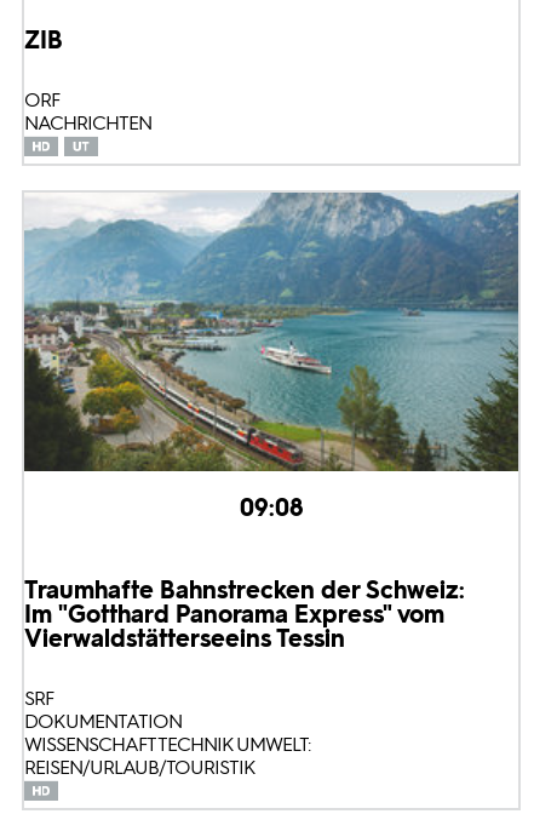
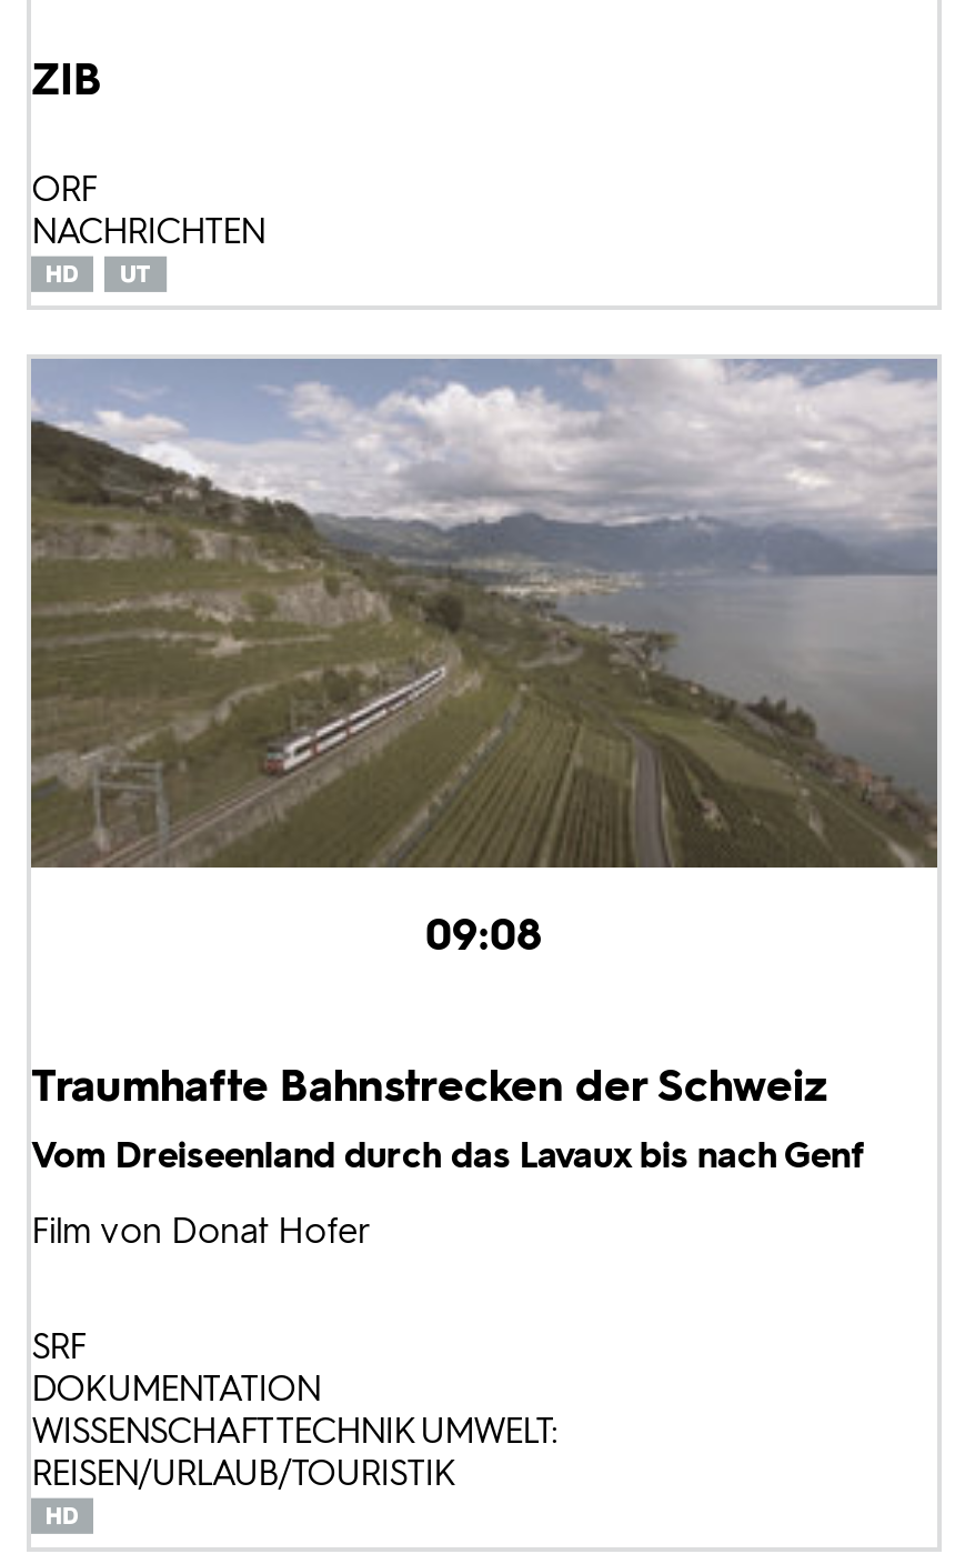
[24,191,519,472] [image] -> [29,357,937,870] [image]
[24,576,465,653] Traumhafte Bahnstrecken der Schweiz: | Im "Gotthard Panorama Express" vom | Vierwaldstätterseeins Tessin -> [31,1059,864,1253] Traumhafte Bahnstrecken der Schweiz | Vom Dreiseenland durch das Lavaux bis nach Genf | Film von Donat Hofer

